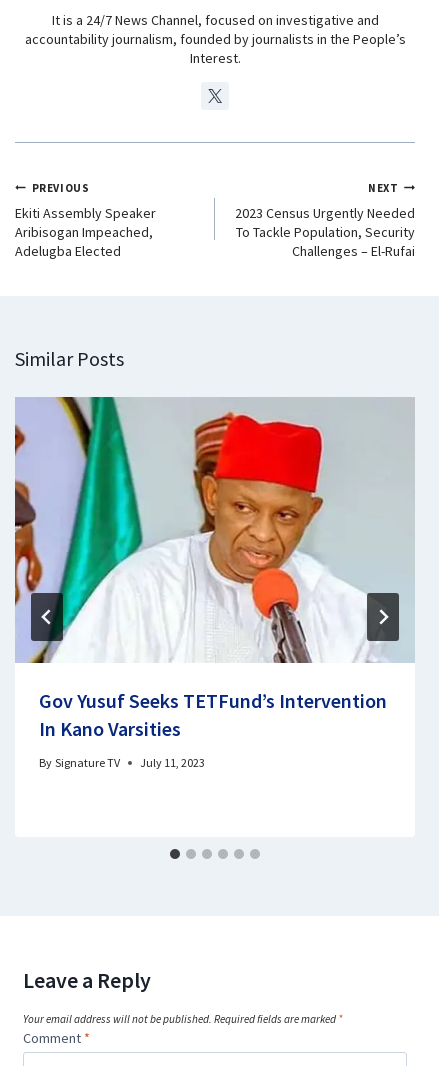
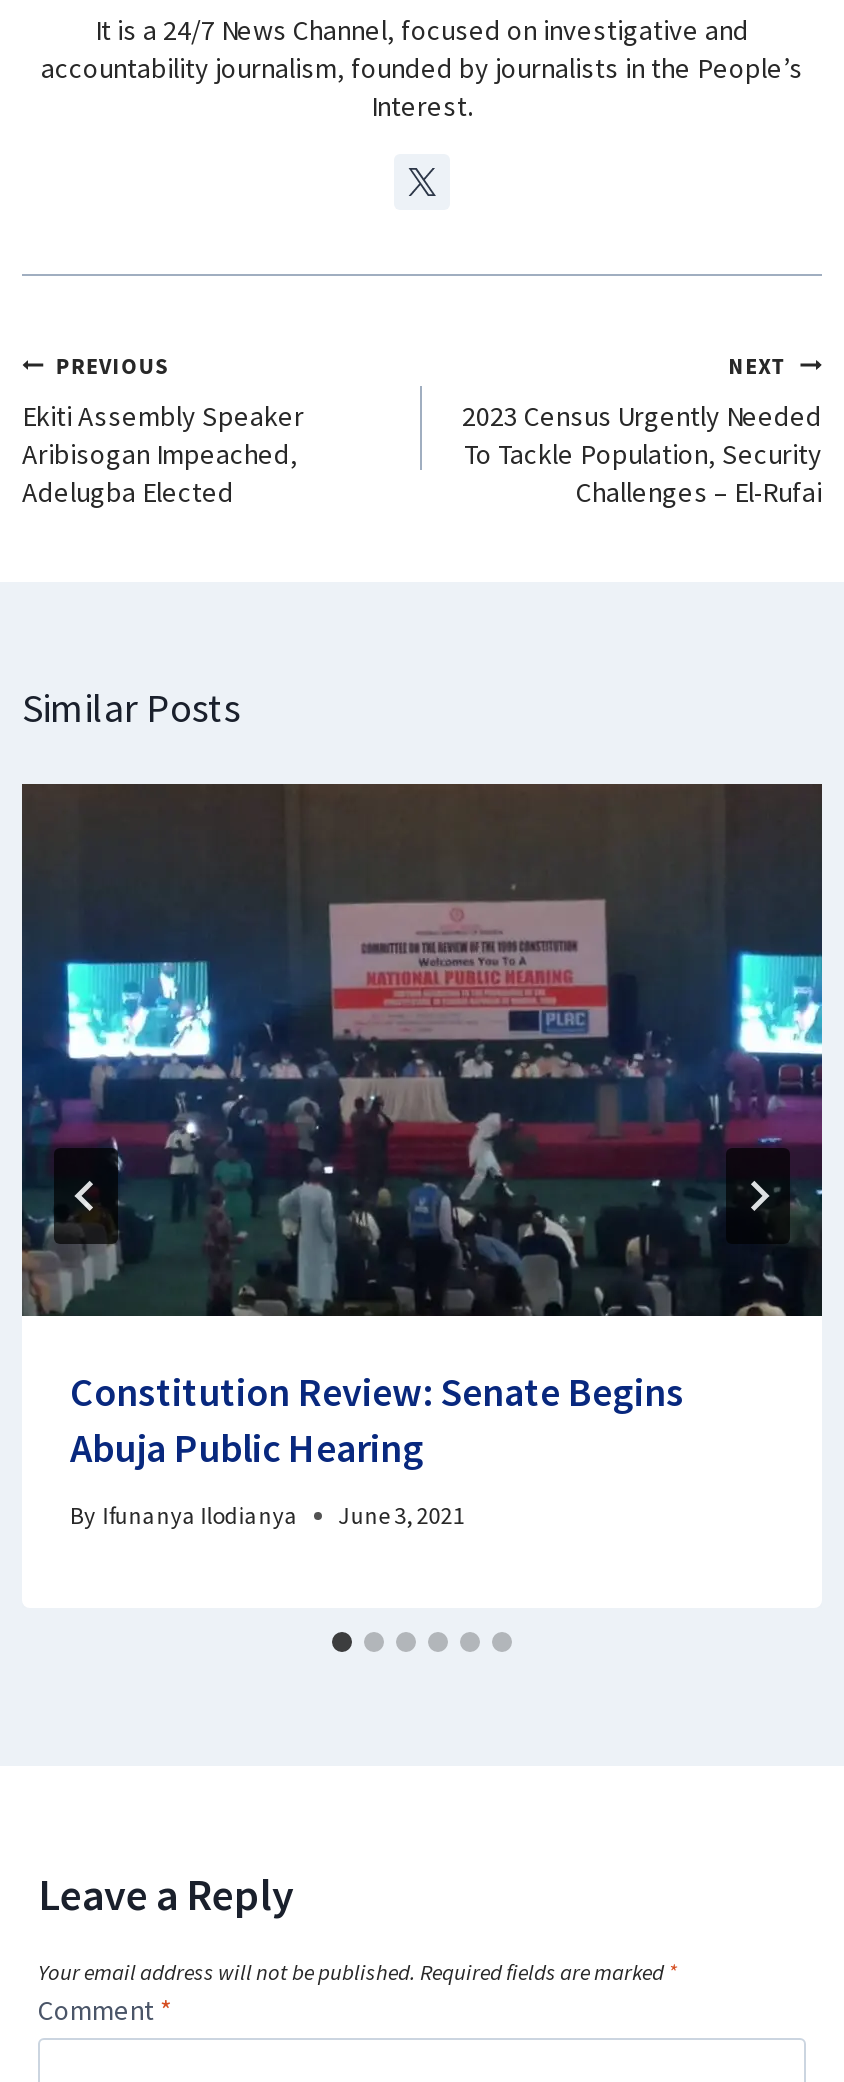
[14,396,415,741] [image] | Gov Yusuf Seeks TETFund’s Intervention | In Kano Varsities -> [20,782,824,1473] [image] | Constitution Review: Senate Begins | Abuja Public Hearing
[39,755,205,770] By Signature TV | July 11, 2023 -> [70,1501,464,1531] By Ifunanya Ilodianya | June 3, 2021

